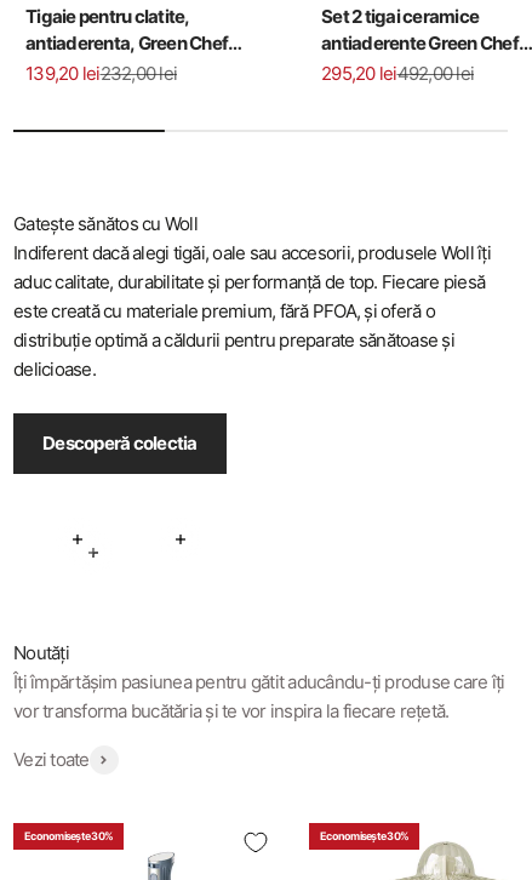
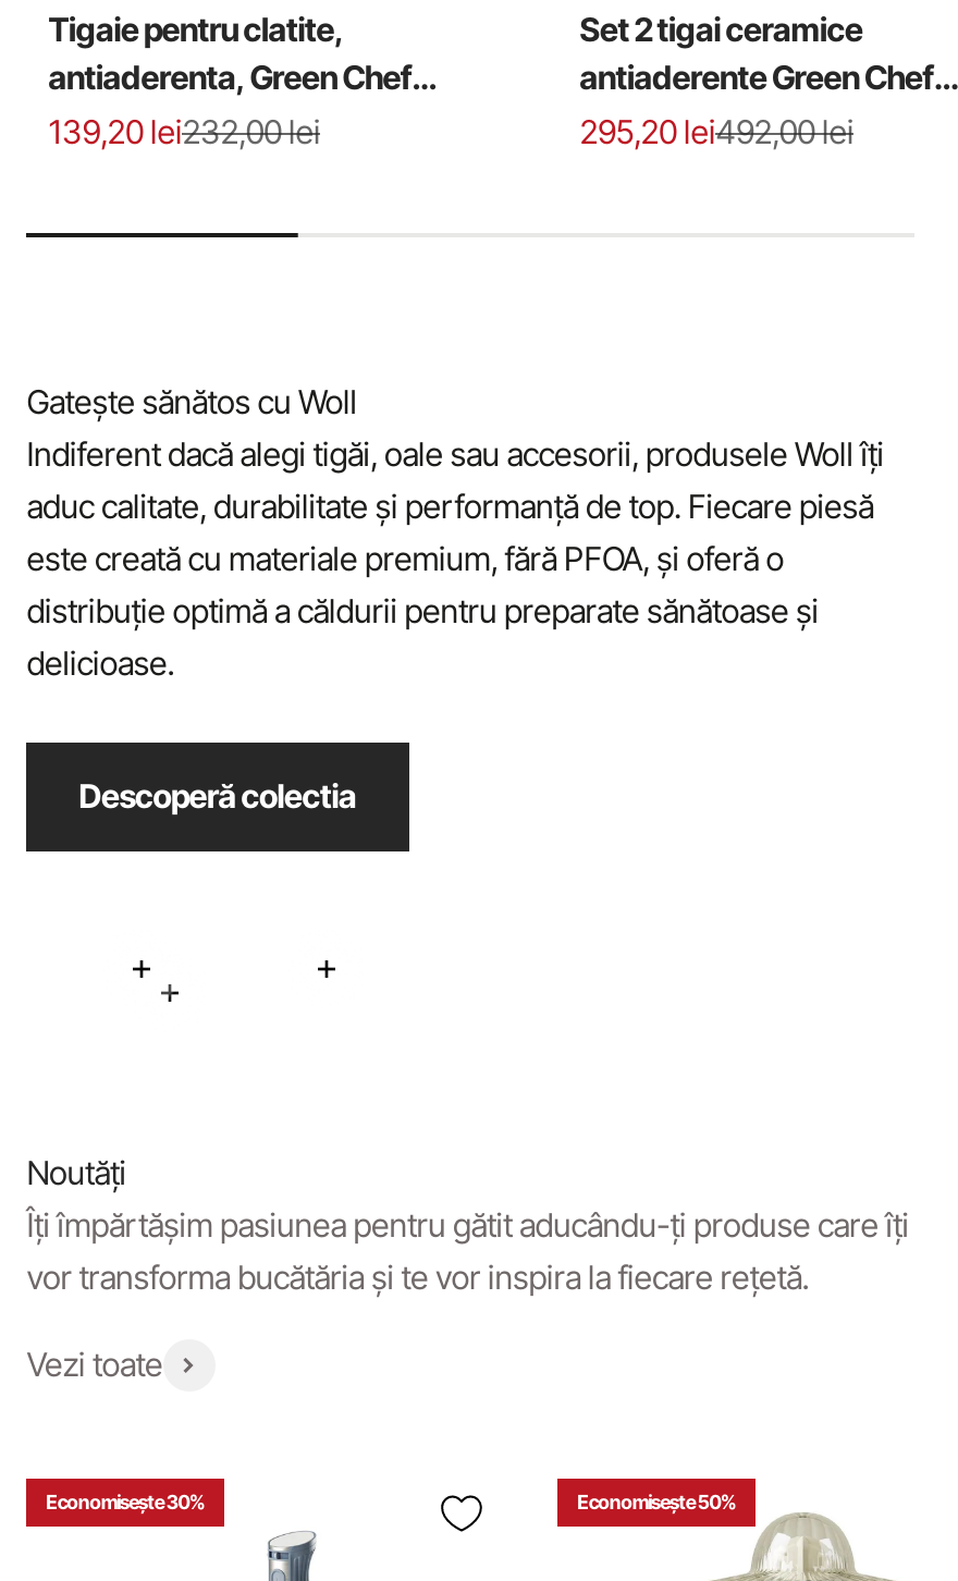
[320,829,408,842] Economisește 30% -> [577,1489,736,1513] Economisește 50%

